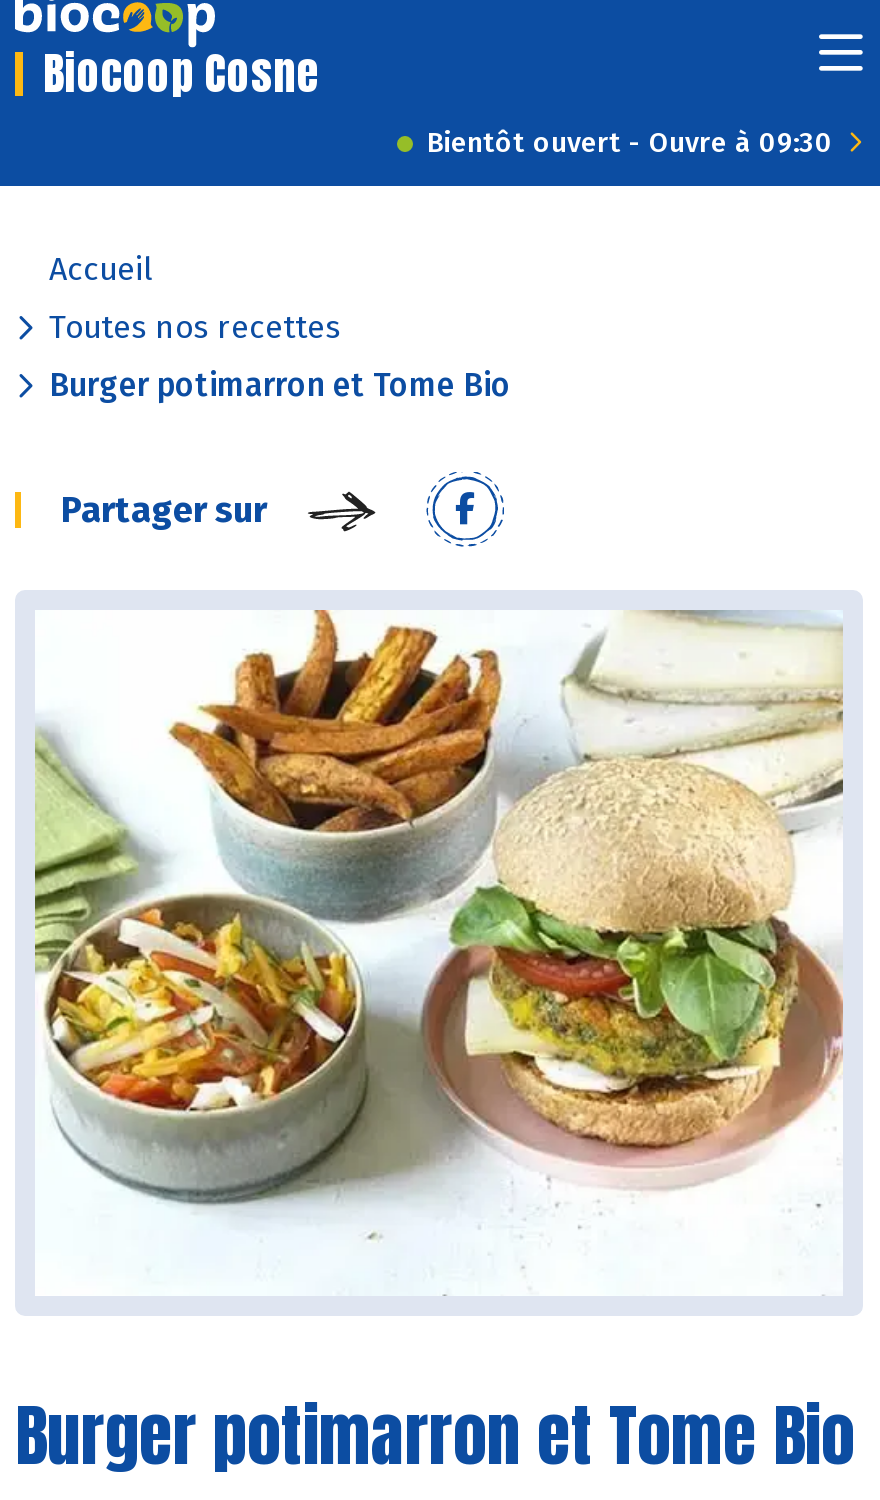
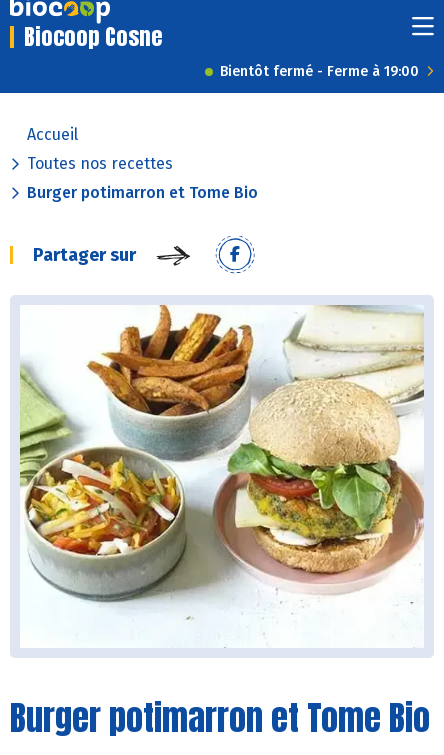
[427,126,833,160] Bientôt ouvert - Ouvre à 09:30 -> [220,63,419,80] Bientôt fermé - Ferme à 19:00

